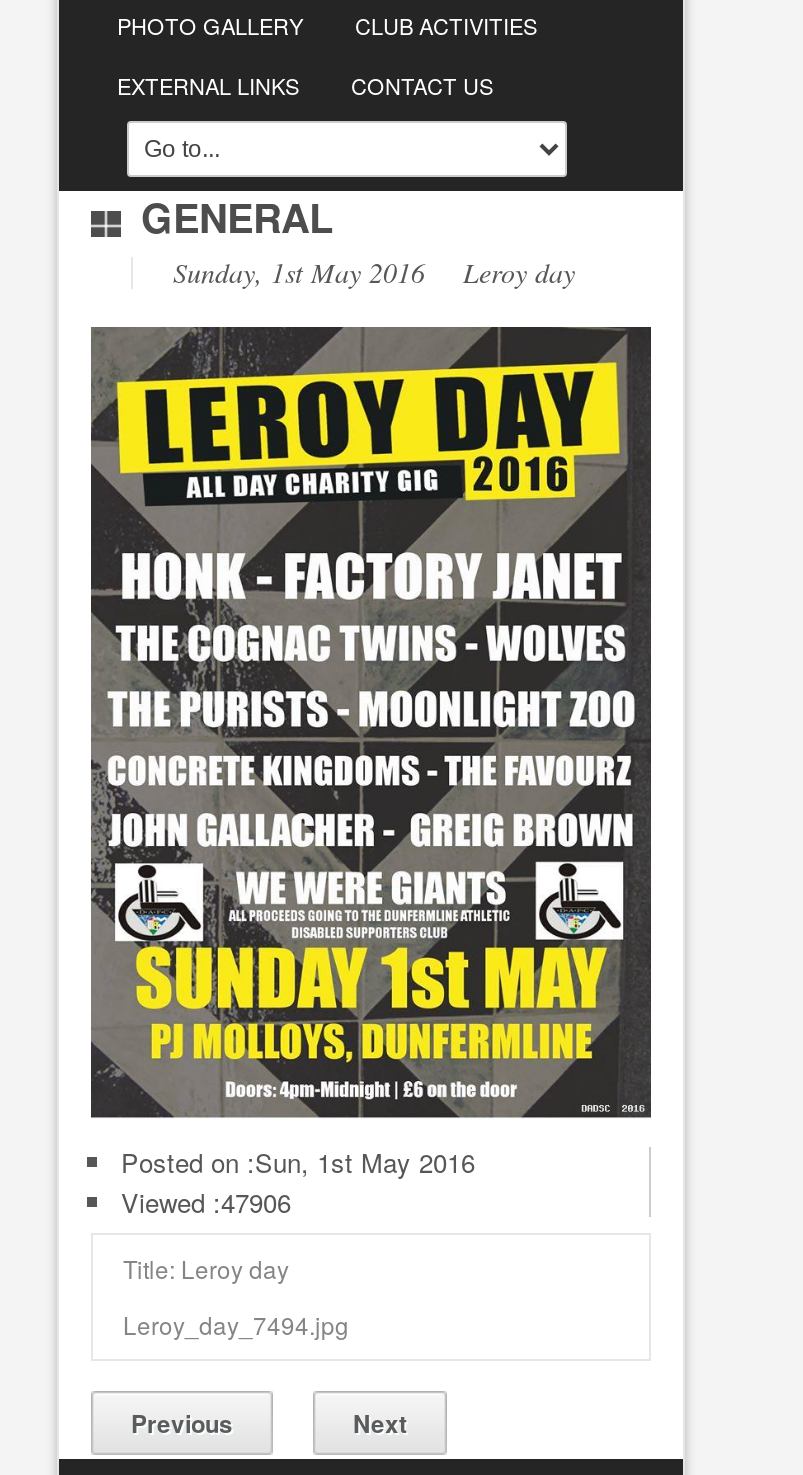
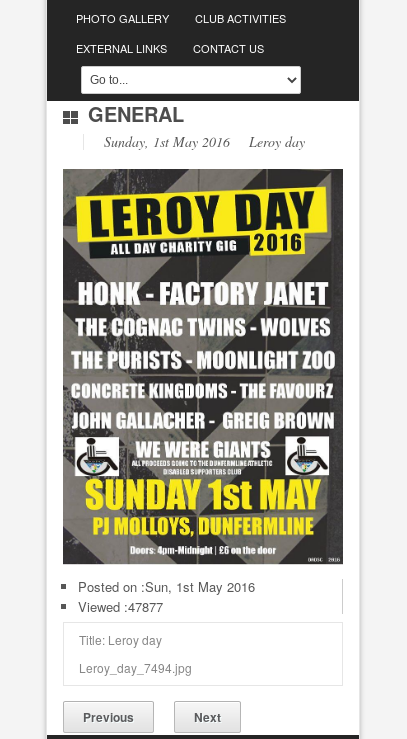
[121,1183,291,1221] Viewed :47906 -> [78,597,163,616] Viewed :47877

